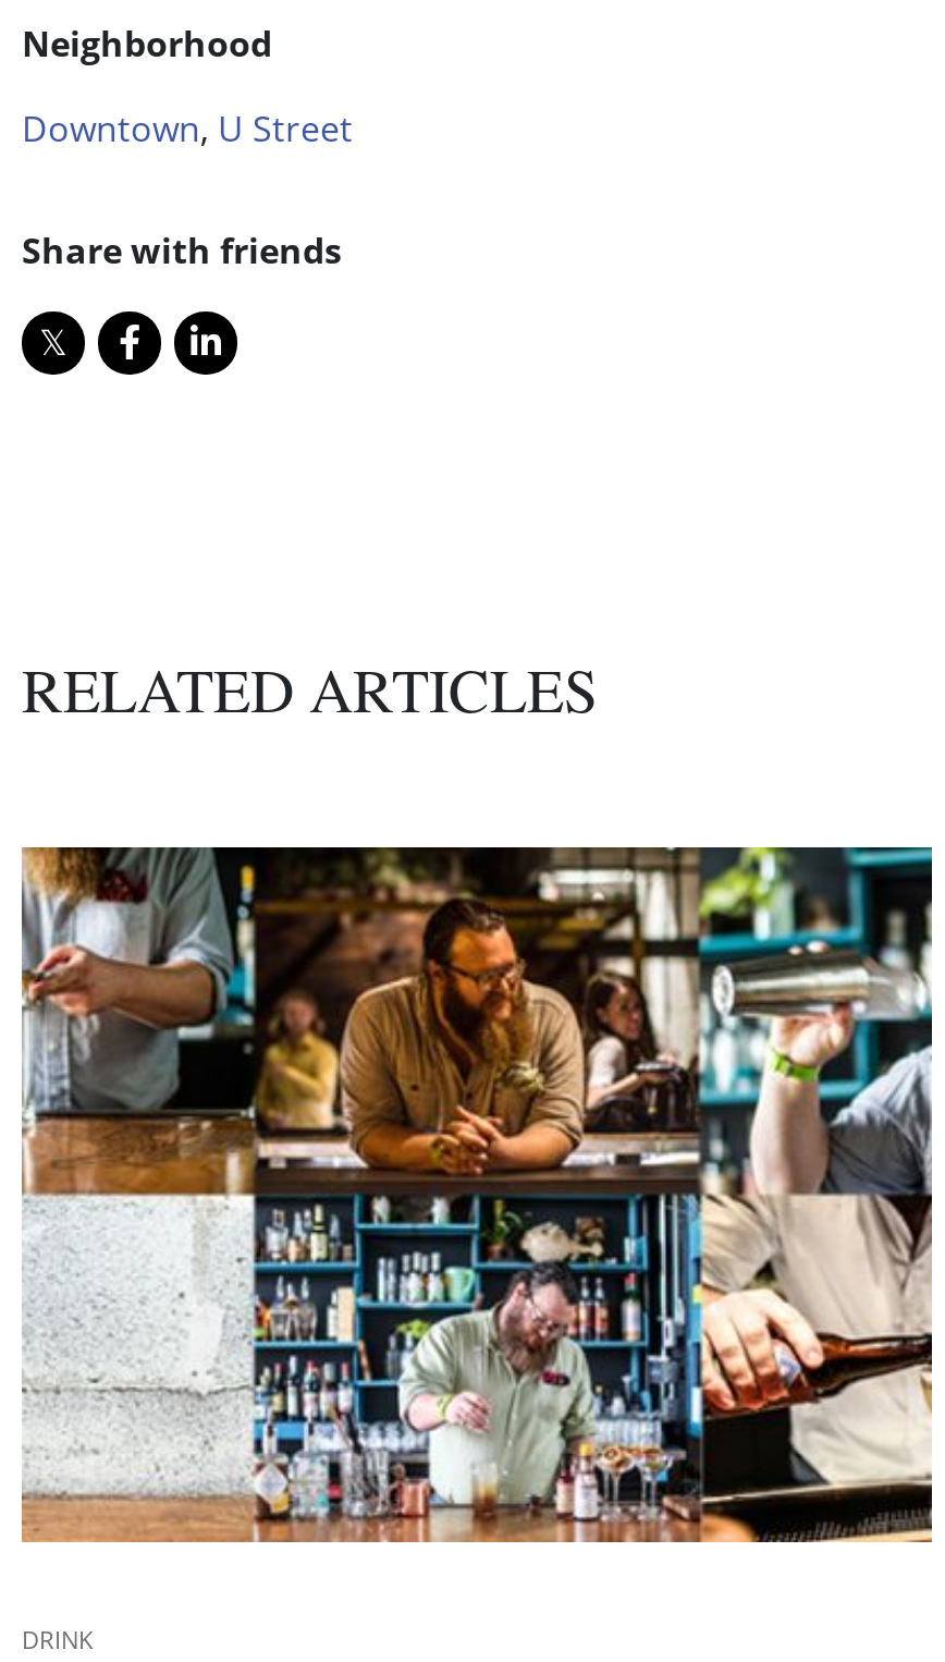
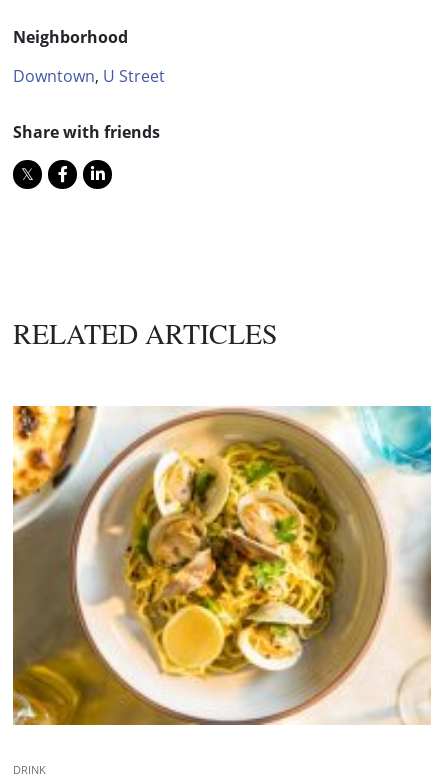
[20,845,934,1544] [image] -> [12,405,432,725] [image]

